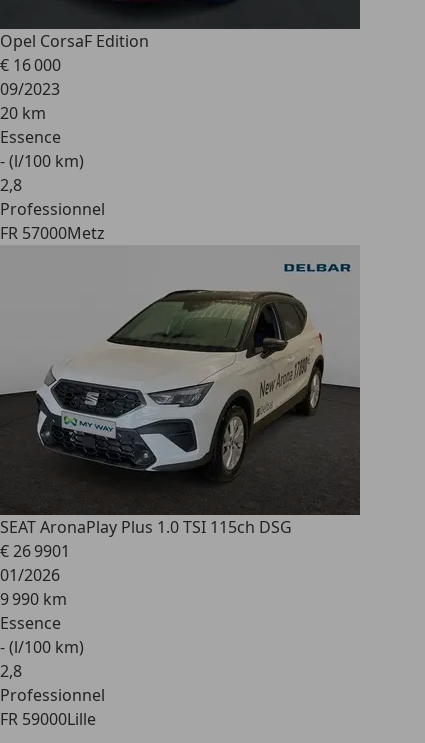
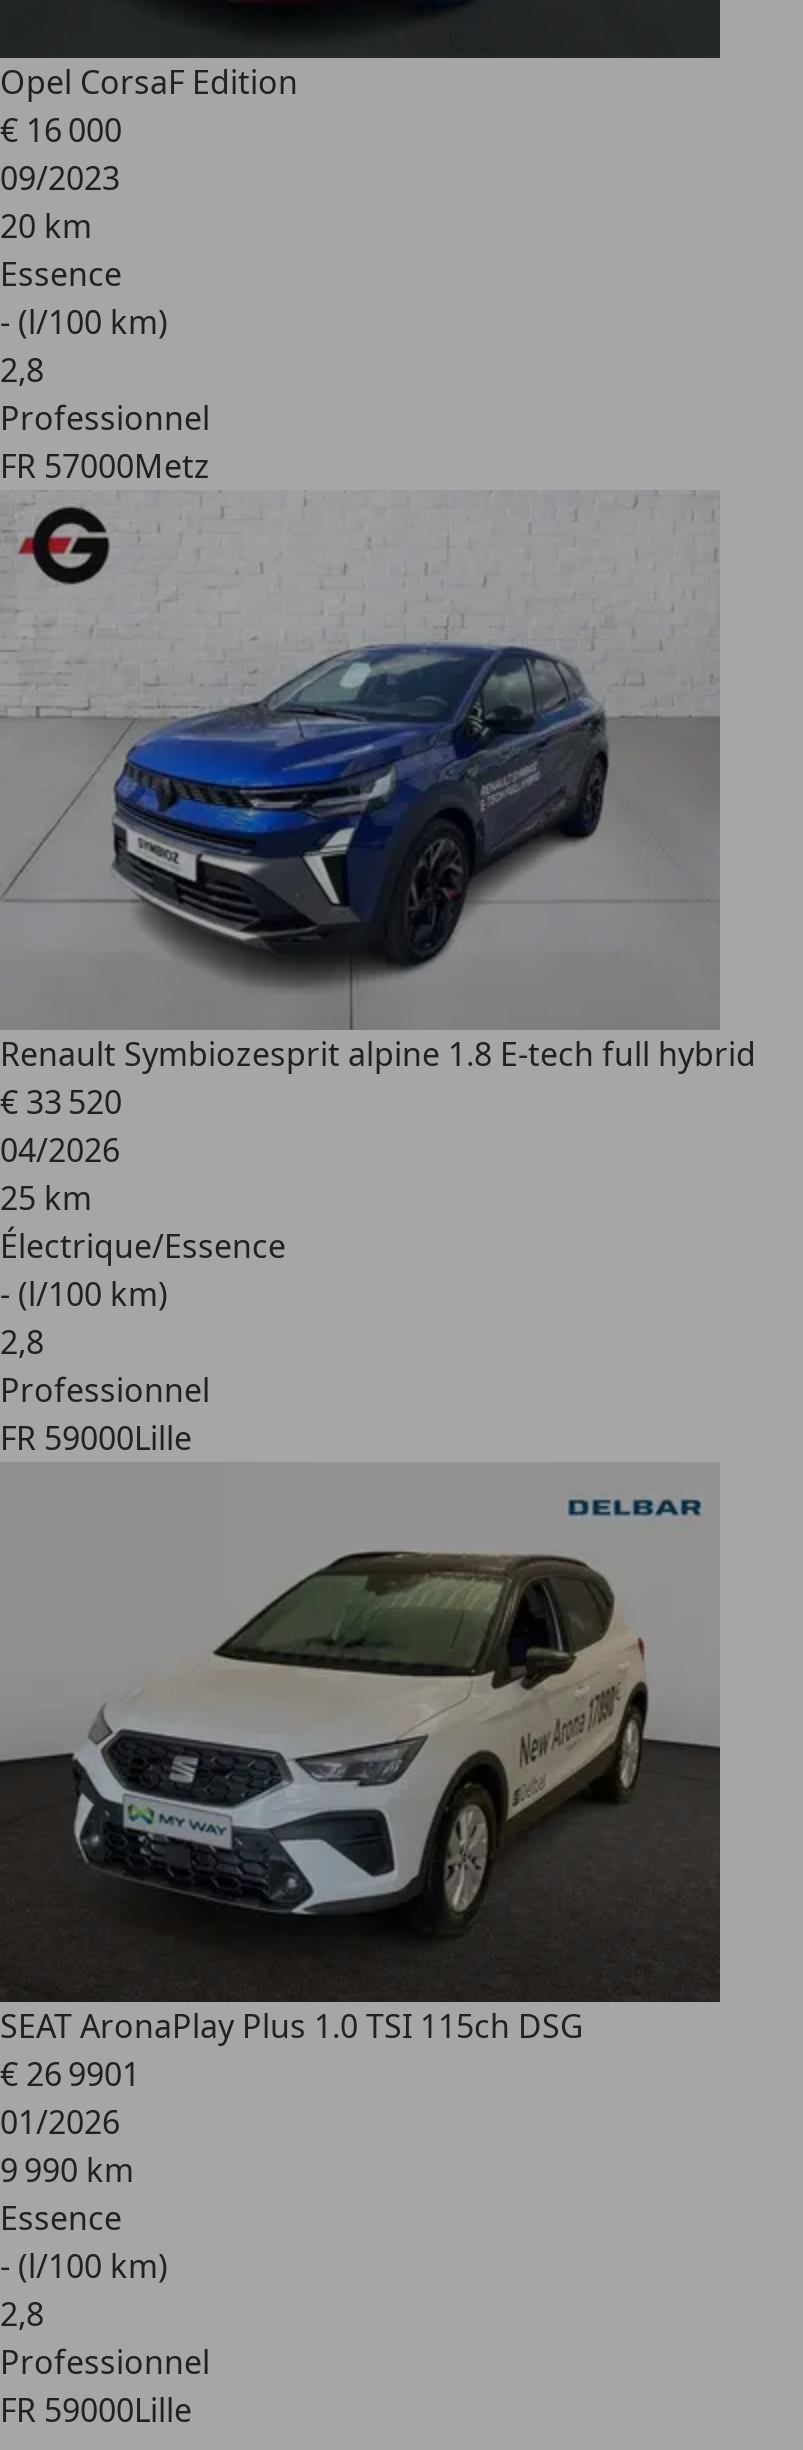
none -> [0,506,756,1460] [image] | Renault Symbiozesprit alpine 1.8 E-tech full hybrid | € 33 520 | 04/2026 | 25 km | Électrique/Essence | - (l/100 km) | 2,8 | Professionnel | FR 59000Lille

